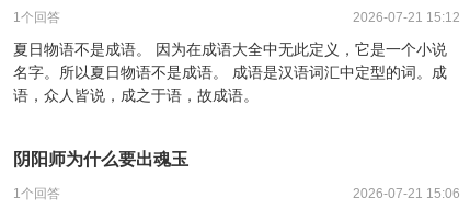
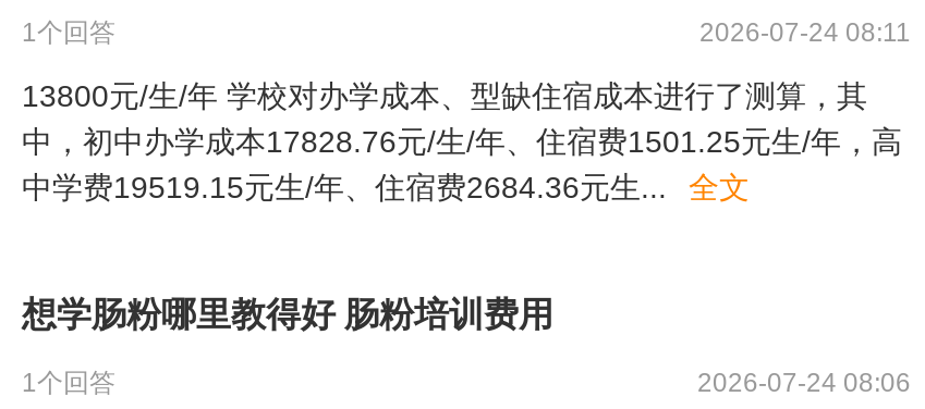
[353,10,460,25] 2026-07-21 15:12 -> [699,17,911,48] 2026-07-24 08:11
[13,40,447,104] 夏日物语不是成语。 因为在成语大全中无此定义，它是一个小说 | 名字。所以夏日物语不是成语。 成语是汉语词汇中定型的词。成 | 语，众人皆说，成之于语，故成语。 -> [22,78,902,205] 13800元/生/年 学校对办学成本、型缺住宿成本进行了测算，其 | 中，初中办学成本17828.76元/生/年、住宿费1501.25元生/年，高 | 中学费19519.15元生/年、住宿费2684.36元生... | 全文
[13,150,188,168] 阴阳师为什么要出魂玉 -> [22,296,553,333] 想学肠粉哪里教得好 肠粉培训费用
[353,186,460,201] 2026-07-21 15:06 -> [697,368,911,398] 2026-07-24 08:06

